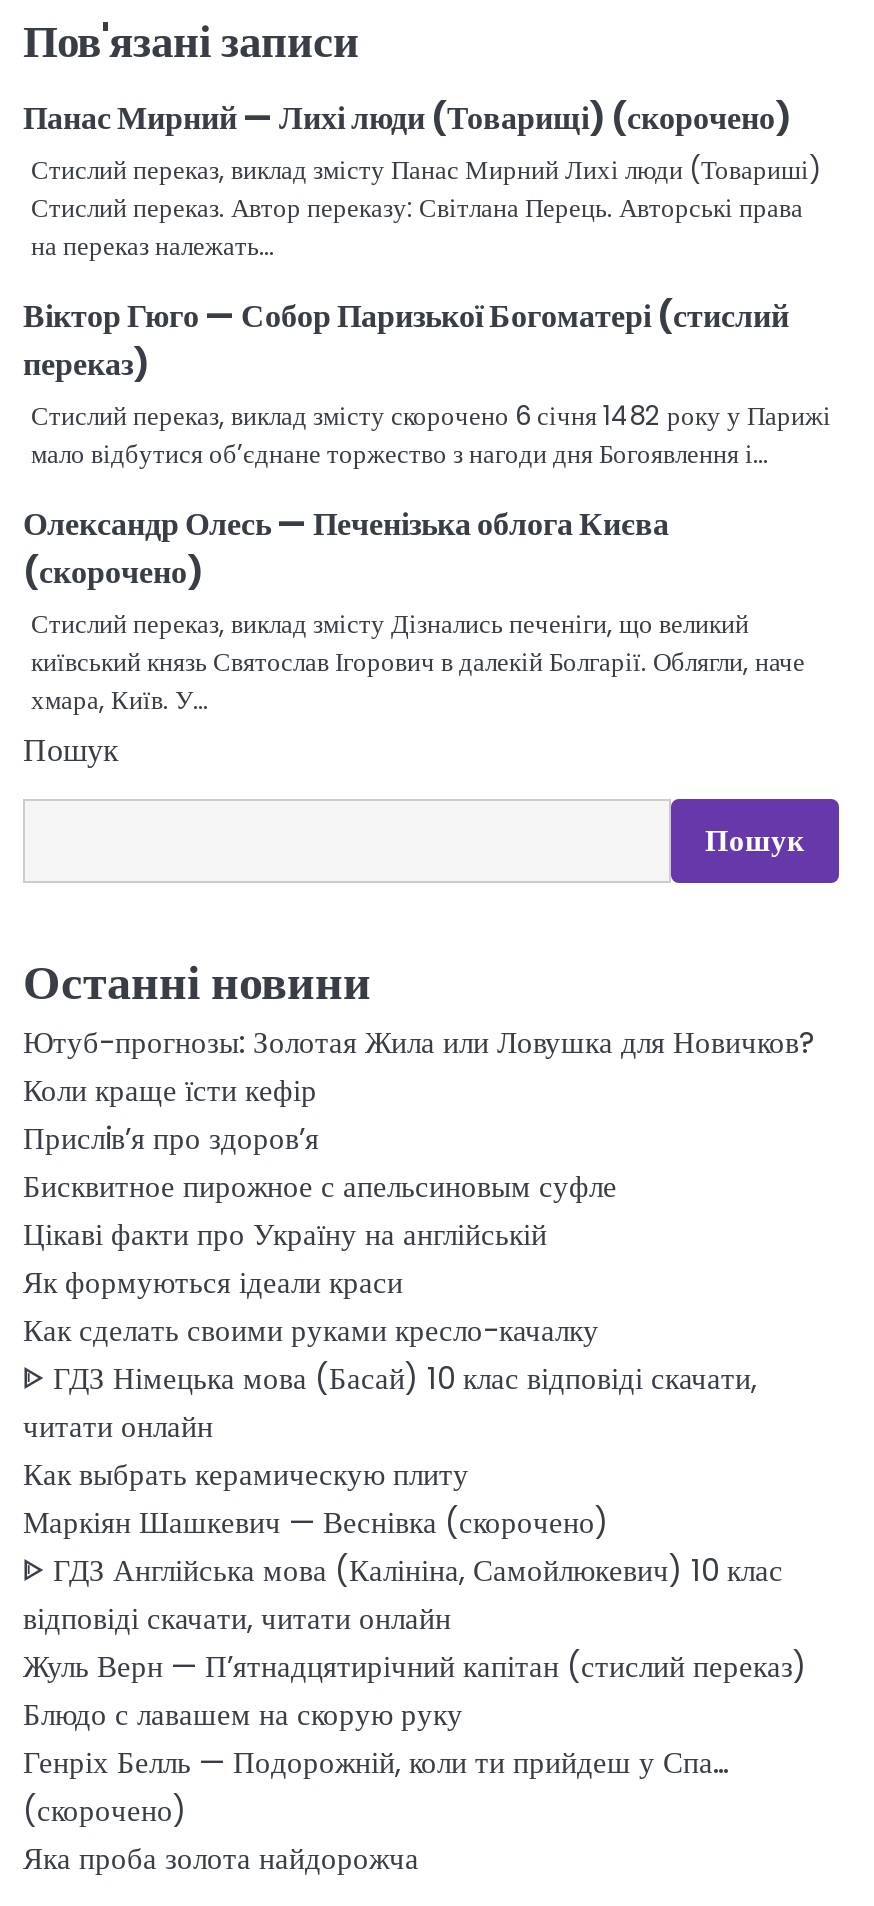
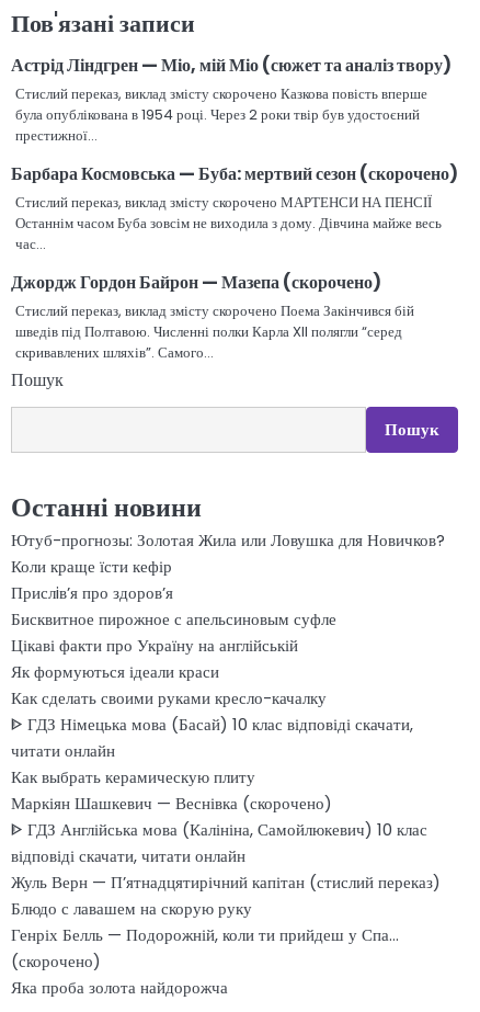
[23,95,821,265] Панас Мирний — Лихі люди (Товарищі) (скорочено) | Стислий переказ, виклад змісту Панас Мирний Лихі люди (Товариші) | Стислий переказ. Автор переказу: Світлана Перець. Авторські права | на переказ належать… -> [11,53,452,146] Астрід Ліндгрен — Міо, мій Міо (сюжет та аналіз твору) | Стислий переказ, виклад змісту скорочено Казкова повість вперше | була опублікована в 1954 році. Через 2 роки твір був удостоєний | престижної…
[23,293,831,473] Віктор Гюго — Собор Паризької Богоматері (стислий | переказ) | Стислий переказ, виклад змісту скорочено 6 січня 1482 року у Парижі | мало відбутися об’єднане торжество з нагоди дня Богоявлення і… -> [11,161,458,254] Барбара Космовська — Буба: мертвий сезон (скорочено) | Стислий переказ, виклад змісту скорочено МАРТЕНСИ НА ПЕНСІЇ | Останнім часом Буба зовсім не виходила з дому. Дівчина майже весь | час…
[23,501,805,719] Олександр Олесь — Печенізька облога Києва | (скорочено) | Стислий переказ, виклад змісту Дізнались печеніги, що великий | київський князь Святослав Ігорович в далекій Болгарії. Облягли, наче | хмара, Київ. У… -> [11,270,414,363] Джордж Гордон Байрон — Мазепа (скорочено) | Стислий переказ, виклад змісту скорочено Поема Закінчився бій | шведів під Полтавою. Численні полки Карла XII полягли “серед | скривавлених шляхів”. Самого…

